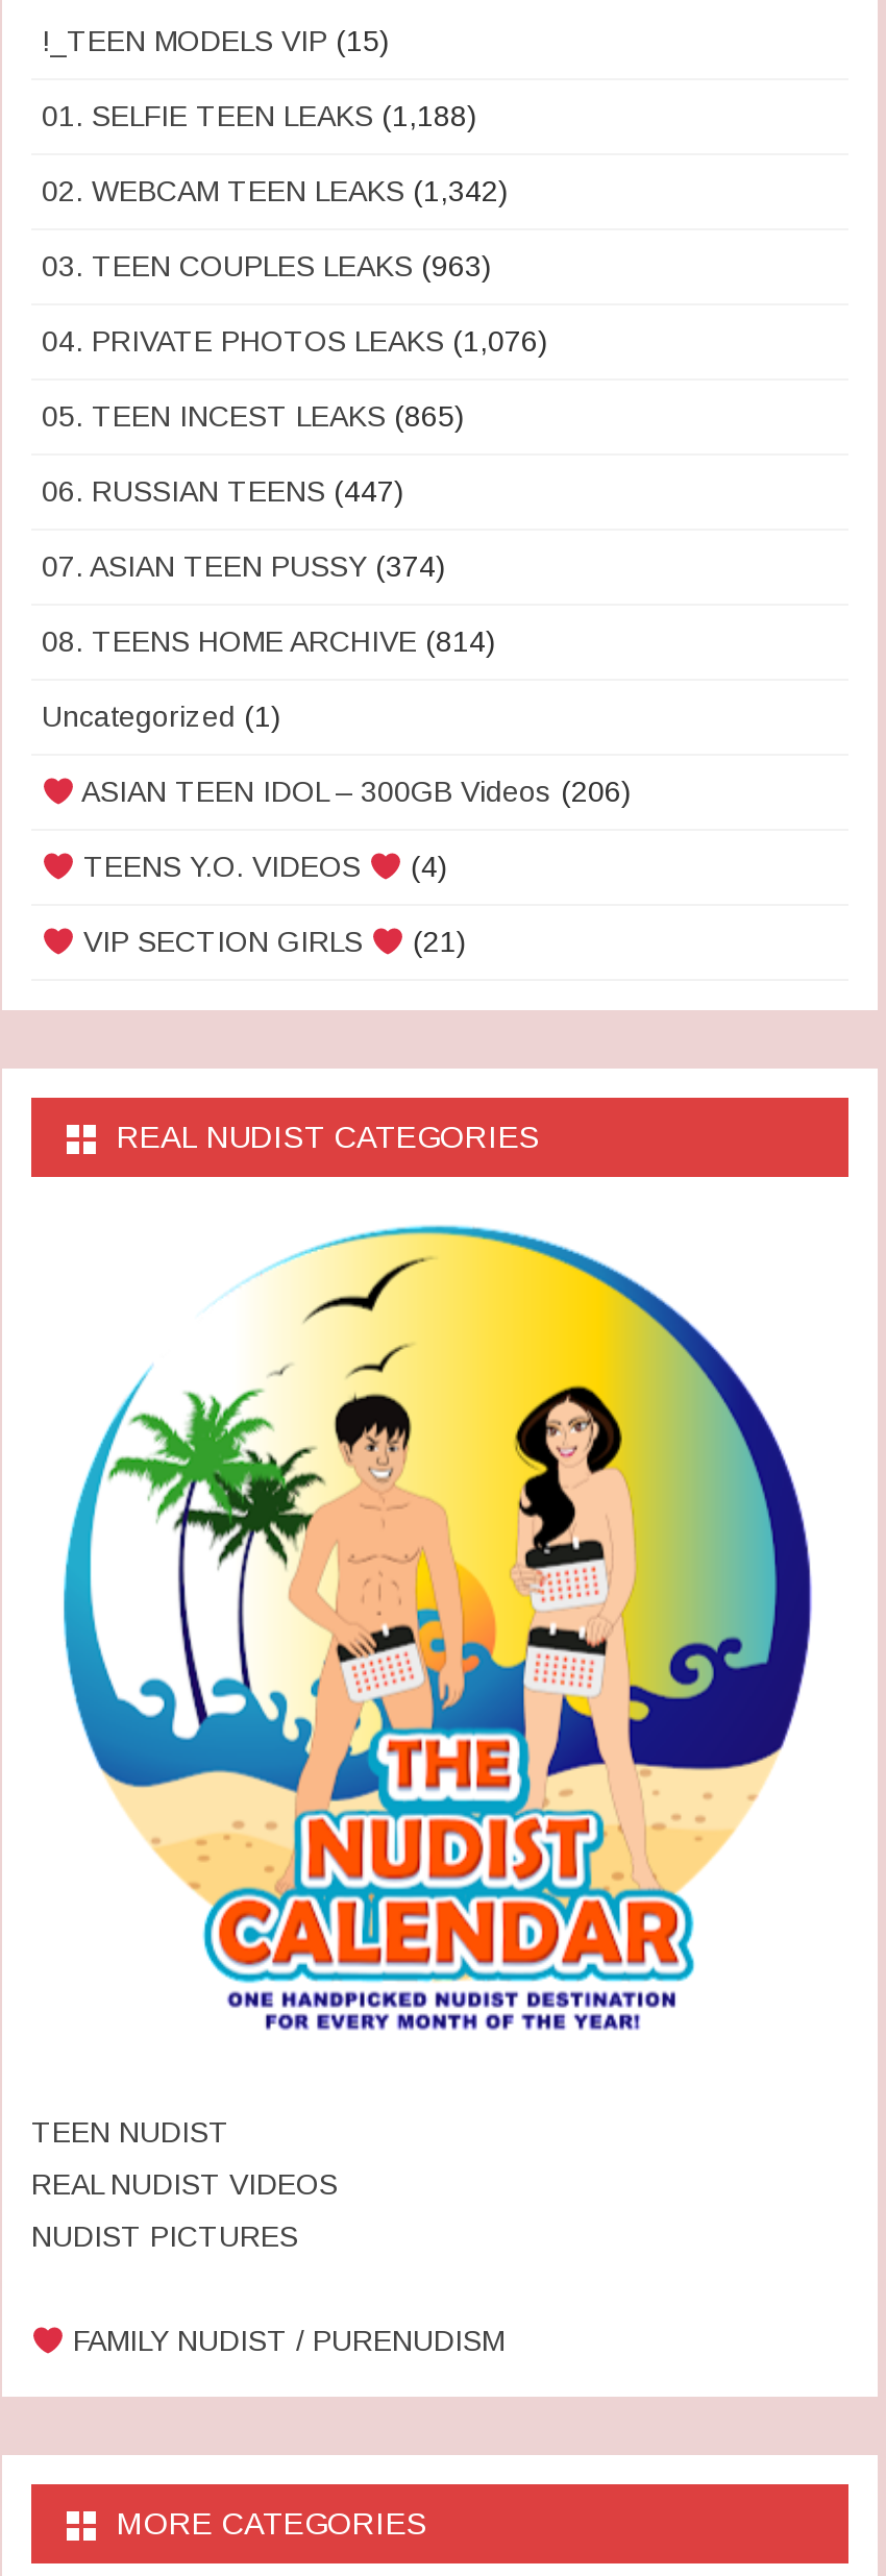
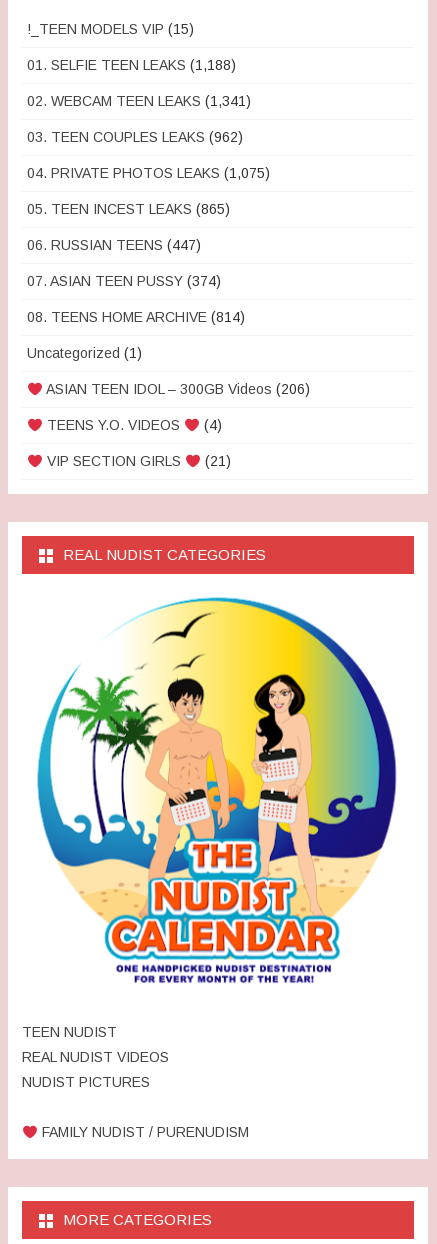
[42,175,509,208] 02. WEBCAM TEEN LEAKS (1,342) -> [27,93,251,109] 02. WEBCAM TEEN LEAKS (1,341)
[42,250,492,283] 03. TEEN COUPLES LEAKS (963) -> [27,129,243,145] 03. TEEN COUPLES LEAKS (962)
[42,325,548,358] 04. PRIVATE PHOTOS LEAKS (1,076) -> [27,165,270,181] 04. PRIVATE PHOTOS LEAKS (1,075)

